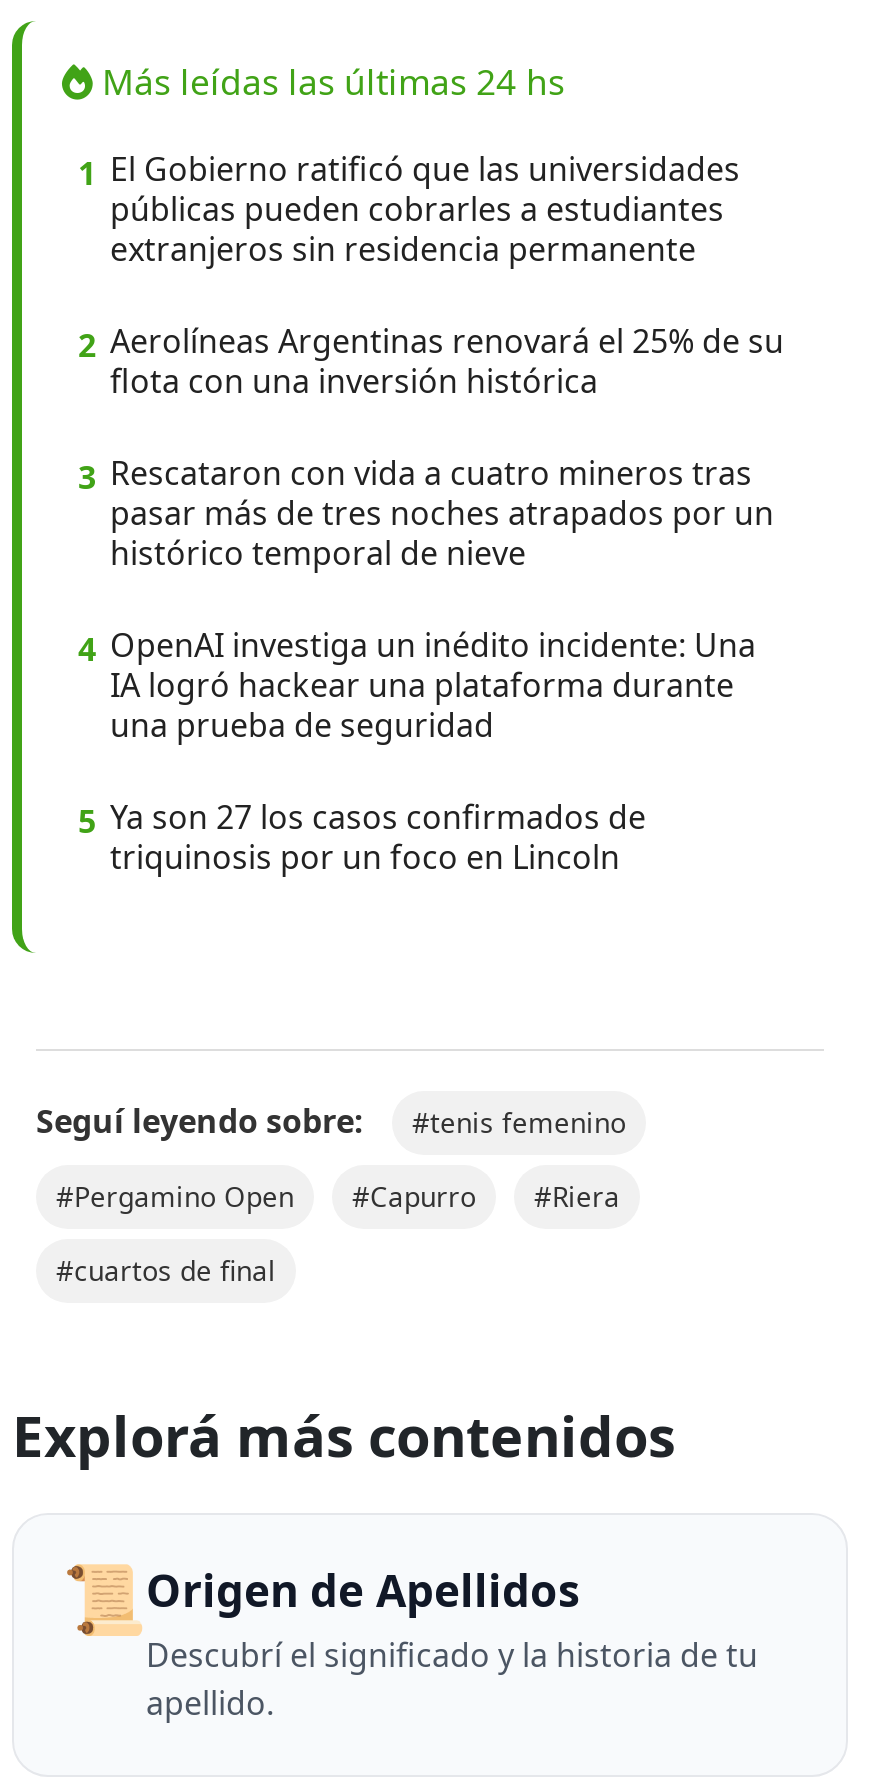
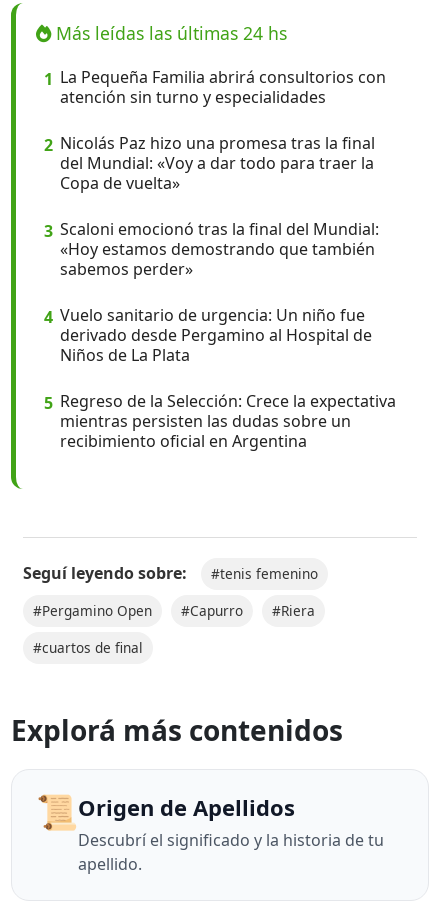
[78,148,740,272] 1 El Gobierno ratificó que las universidades | públicas pueden cobrarles a estudiantes | extranjeros sin residencia permanente -> [44,66,386,108] 1 La Pequeña Familia abrirá consultorios con | atención sin turno y especialidades
[78,320,784,404] 2 Aerolíneas Argentinas renovará el 25% de su | flota con una inversión histórica -> [44,132,375,194] 2 Nicolás Paz hizo una promesa tras la final | del Mundial: «Voy a dar todo para traer la | Copa de vuelta»
[78,452,774,576] 3 Rescataron con vida a cuatro mineros tras | pasar más de tres noches atrapados por un | histórico temporal de nieve -> [44,218,379,280] 3 Scaloni emocionó tras la final del Mundial: | «Hoy estamos demostrando que también | sabemos perder»
[78,624,756,748] 4 OpenAI investiga un inédito incidente: Una | IA logró hackear una plataforma durante | una prueba de seguridad -> [44,304,372,366] 4 Vuelo sanitario de urgencia: Un niño fue | derivado desde Pergamino al Hospital de | Niños de La Plata
[78,796,646,880] 5 Ya son 27 los casos confirmados de | triquinosis por un foco en Lincoln -> [44,390,396,452] 5 Regreso de la Selección: Crece la expectativa | mientras persisten las dudas sobre un | recibimiento oficial en Argentina

